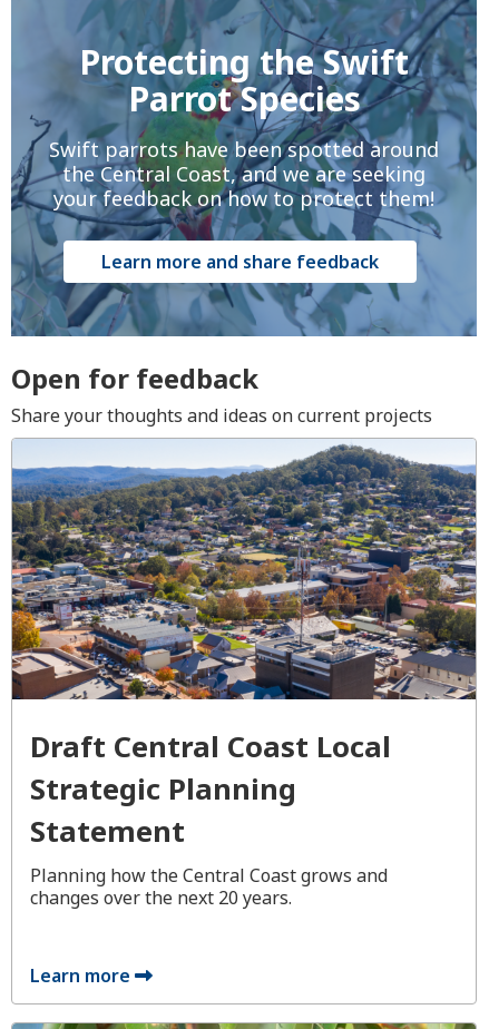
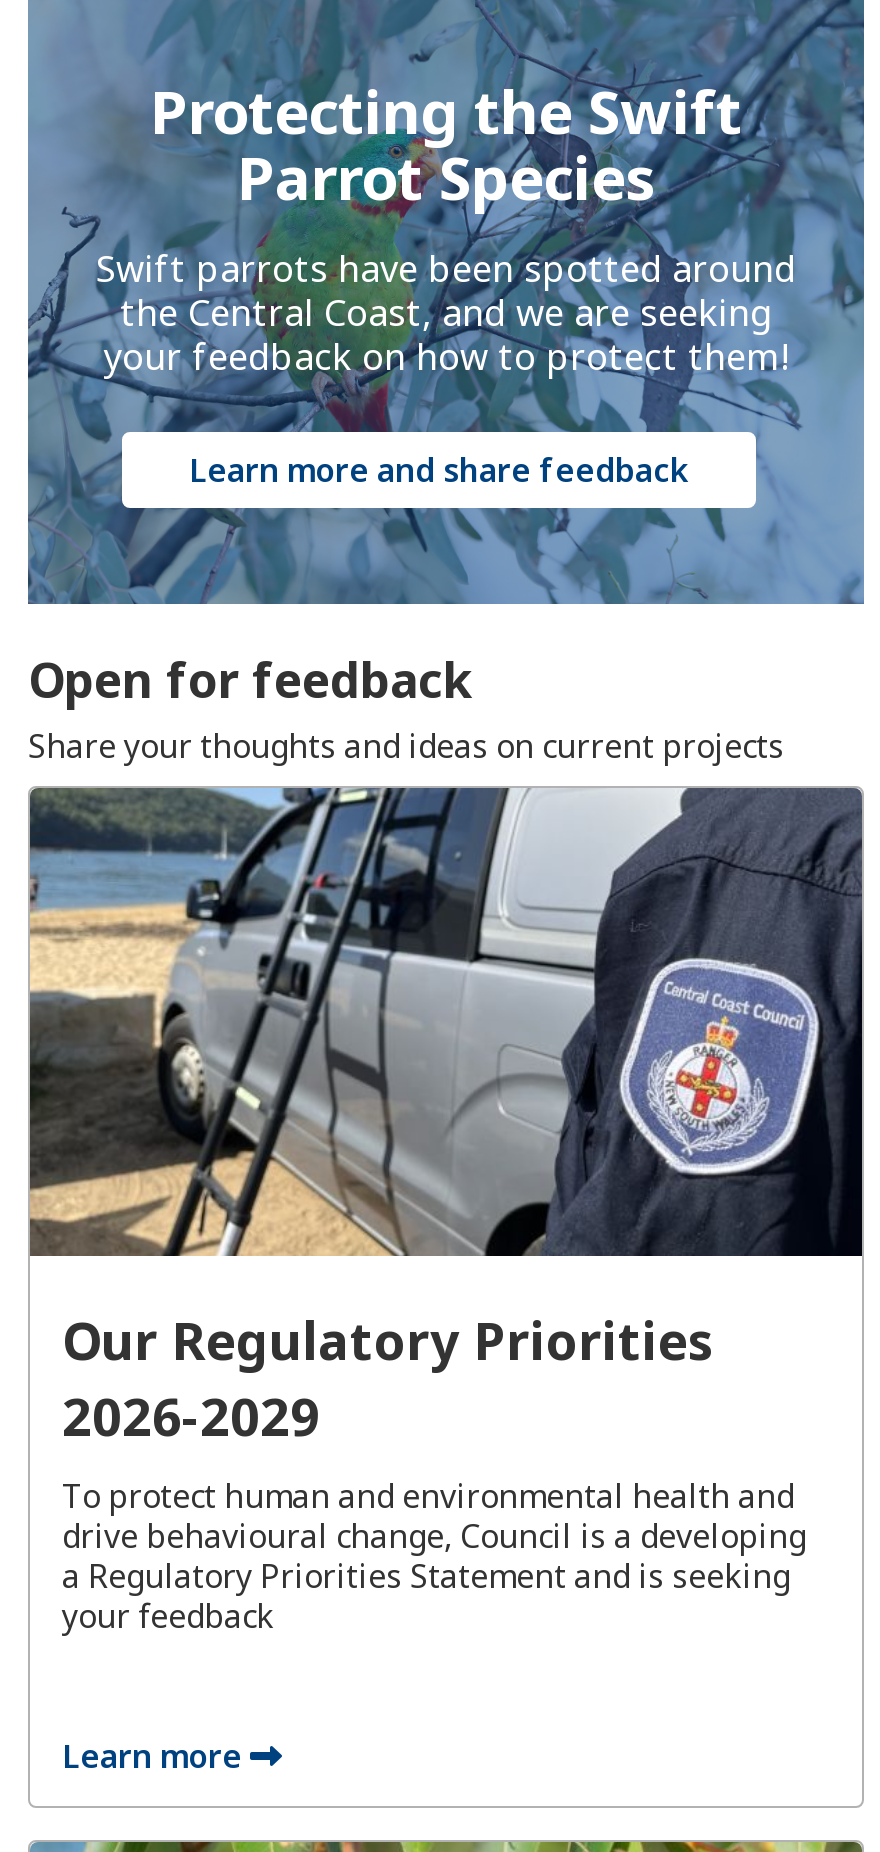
[11,439,477,910] [image] | Draft Central Coast Local | Strategic Planning | Statement | Planning how the Central Coast grows and | changes over the next 20 years. -> [28,786,864,1639] [image] | Our Regulatory Priorities | 2026-2029 | To protect human and environmental health and | drive behavioural change, Council is a developing | a Regulatory Priorities Statement and is seeking | your feedback

